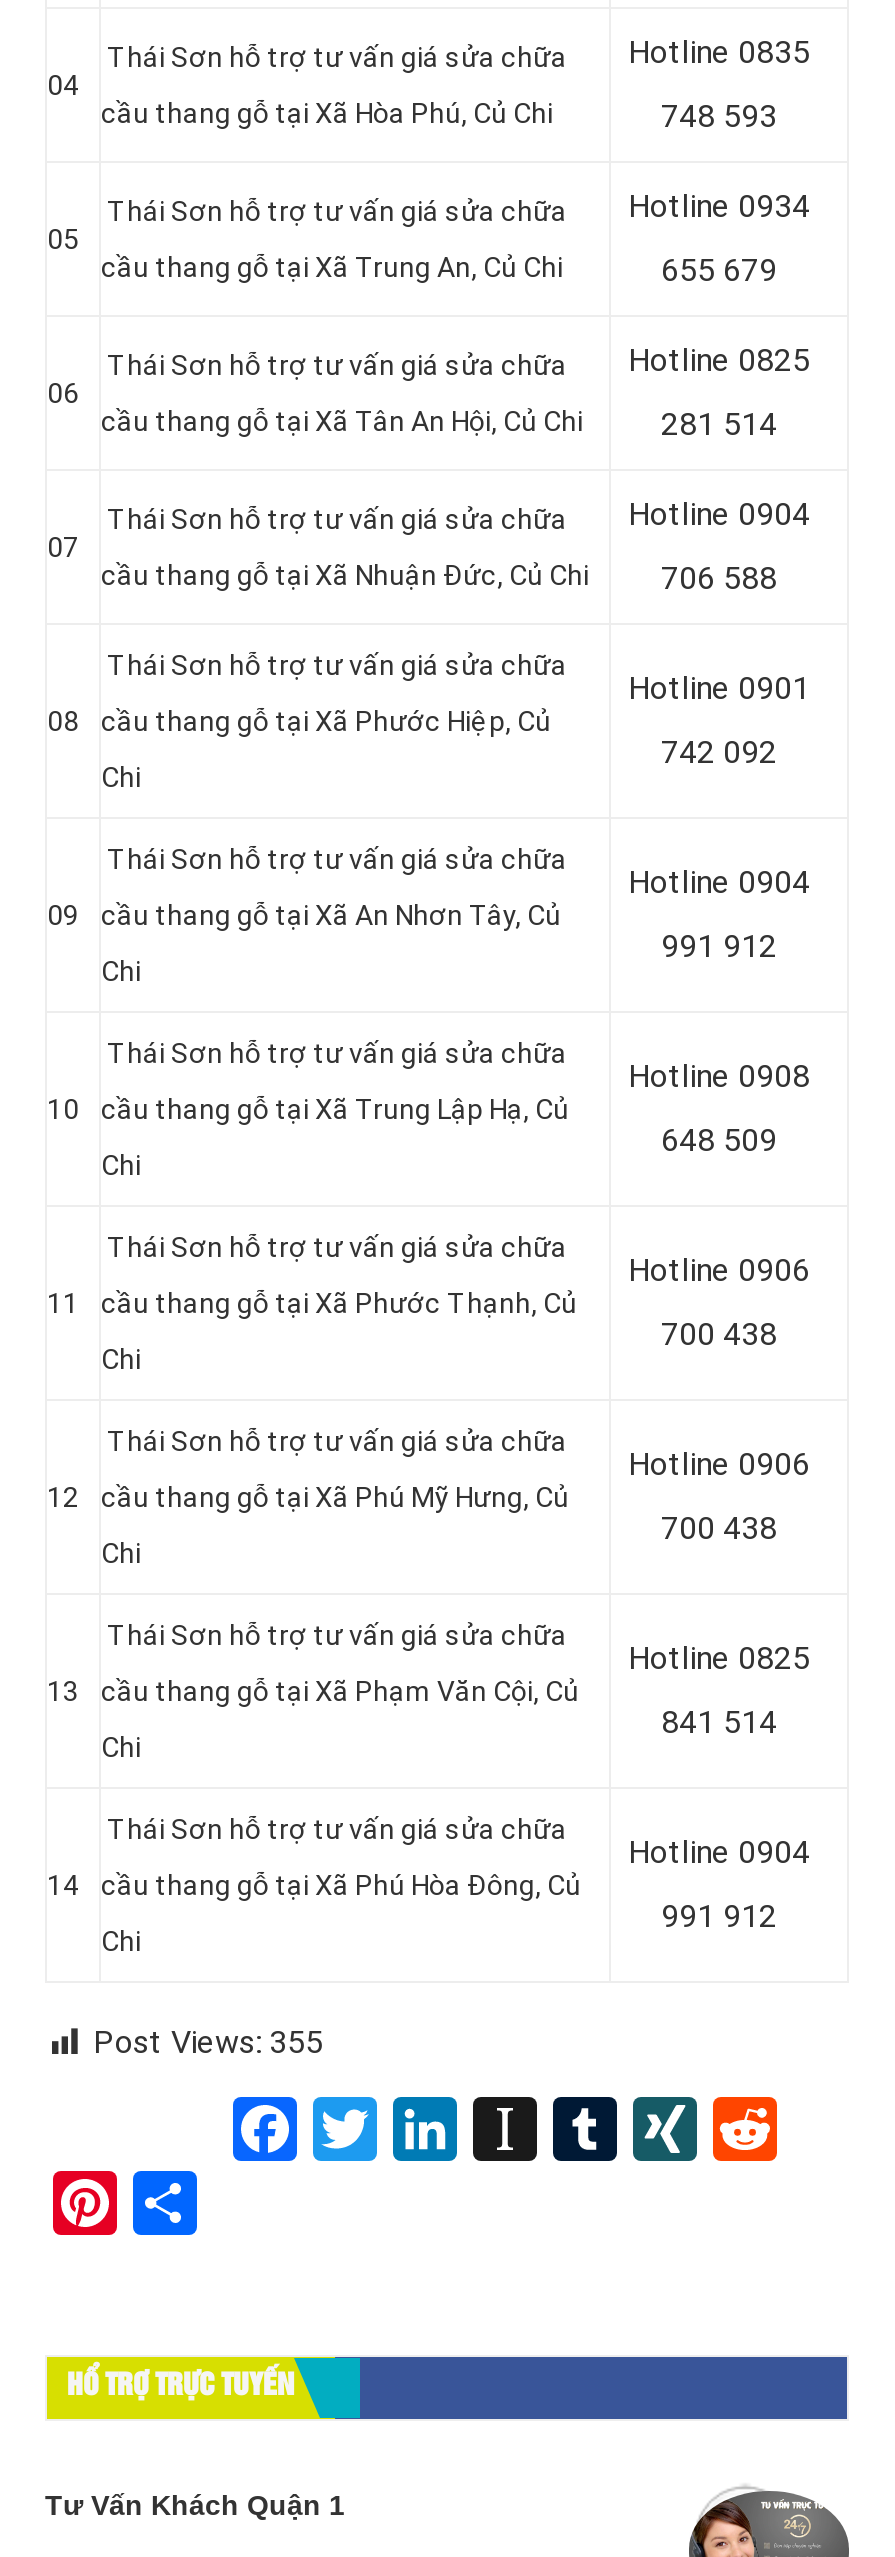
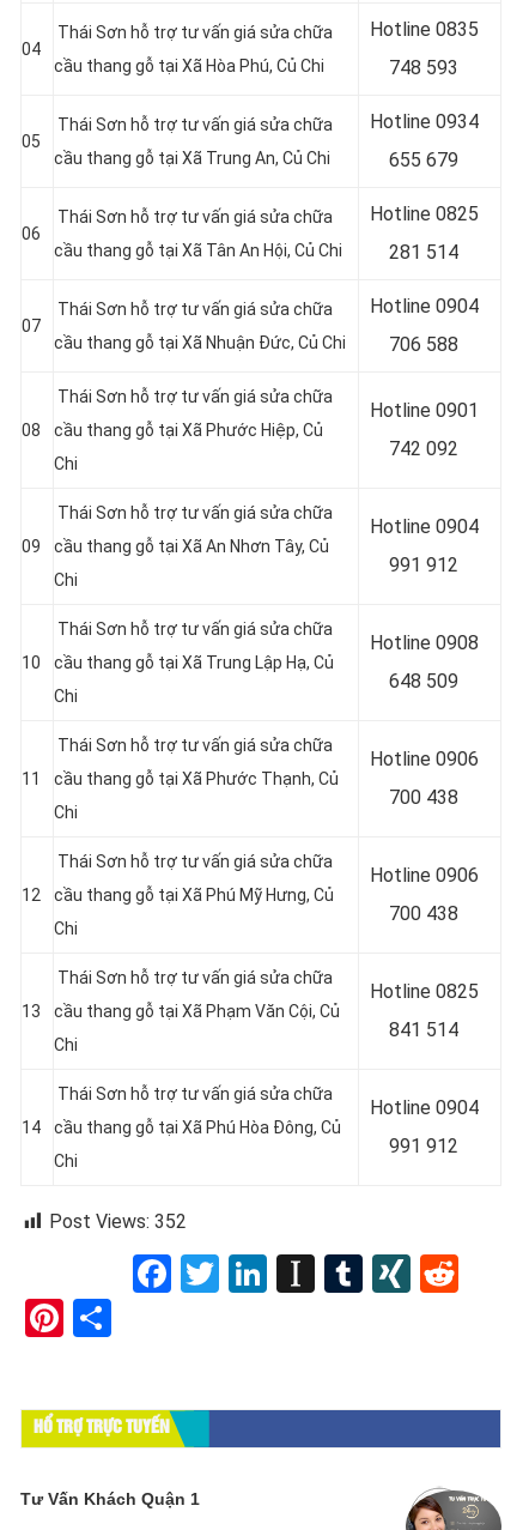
[93,2023,323,2061] Post Views: 355 -> [49,1210,187,1233] Post Views: 352

